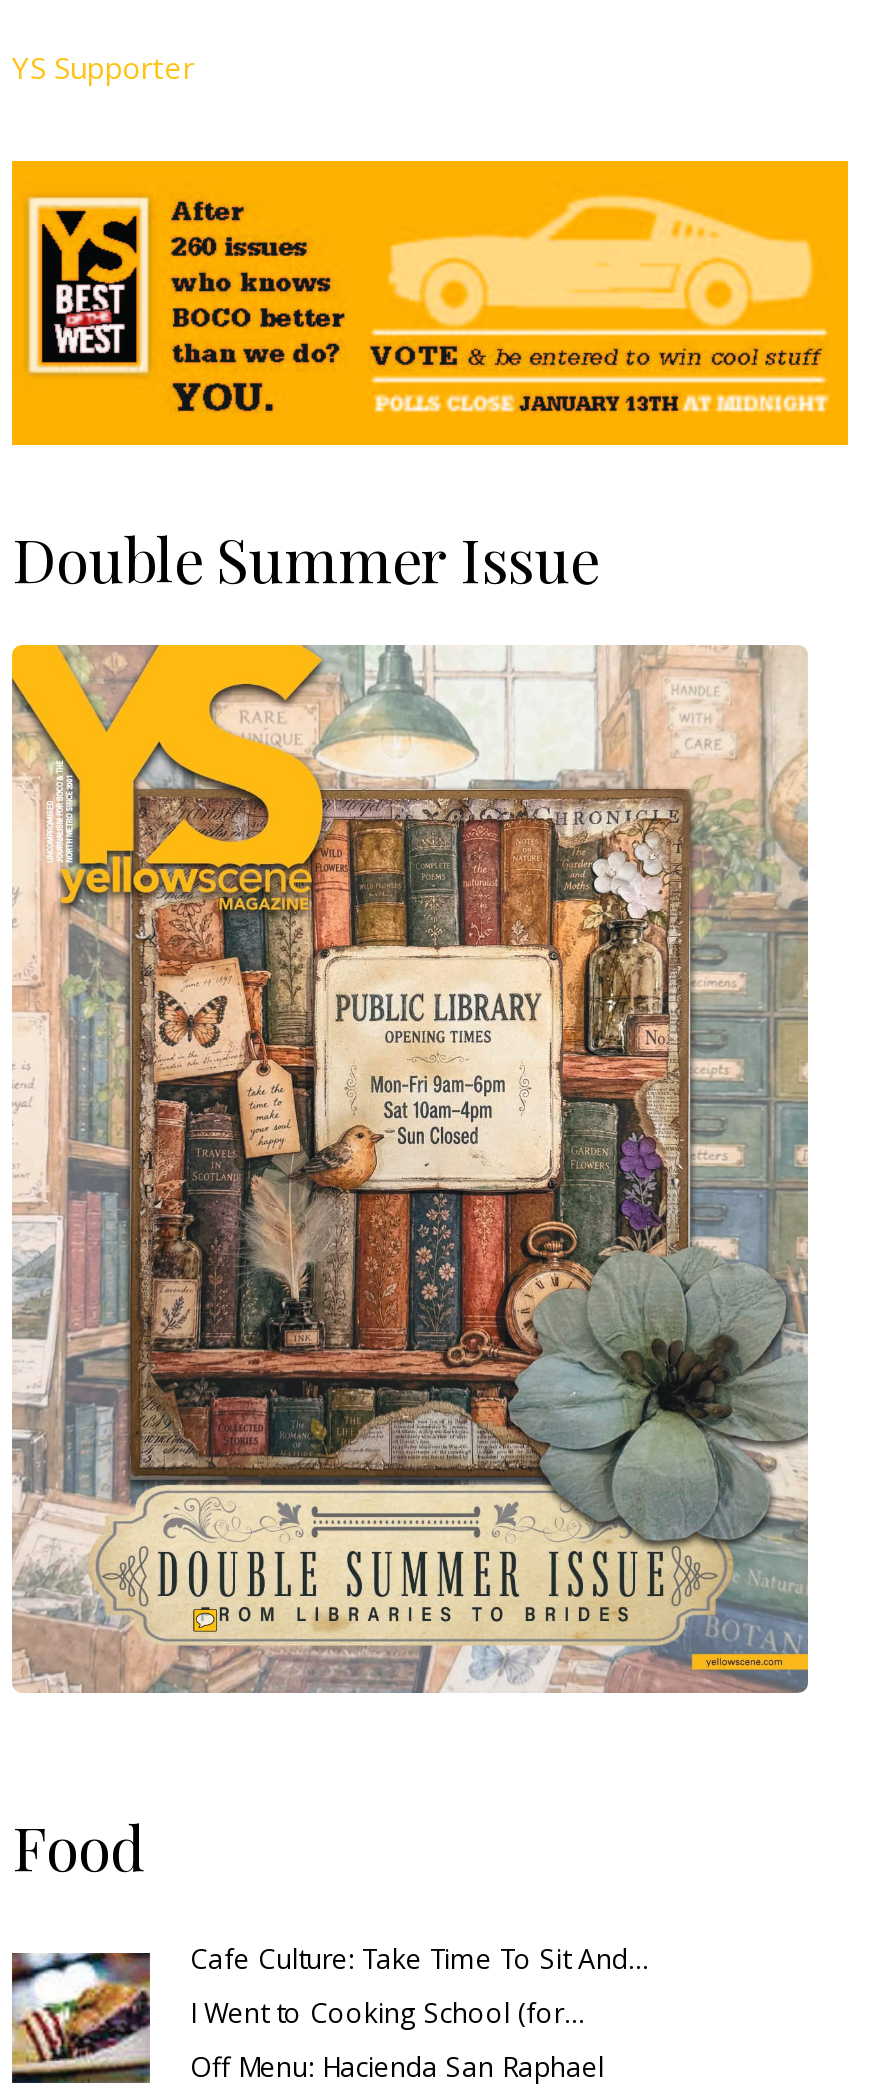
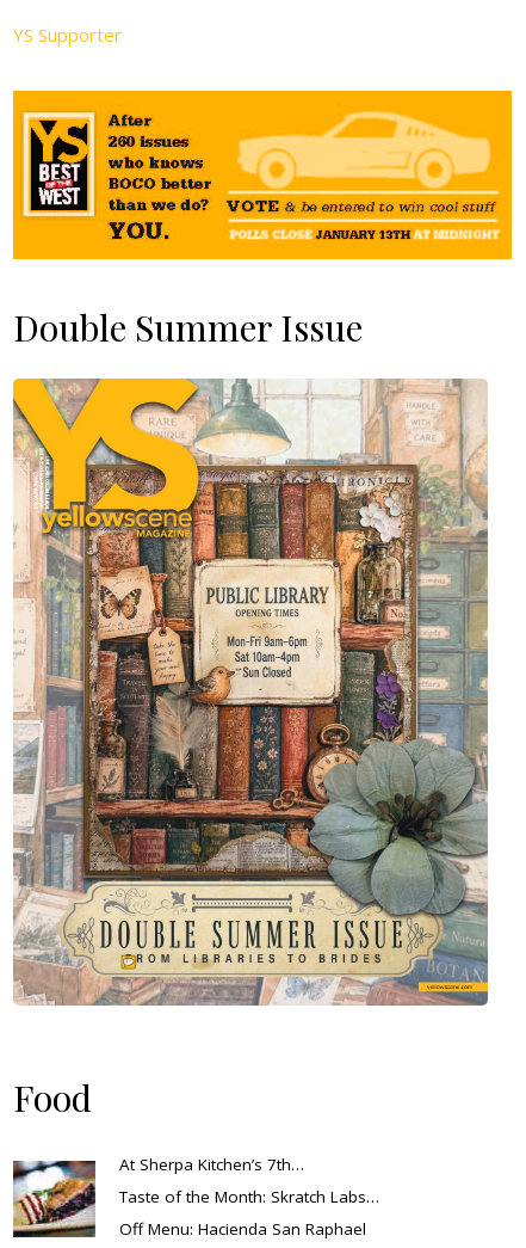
[190,1941,650,1977] Cafe Culture: Take Time To Sit And… -> [119,1153,304,1175] At Sherpa Kitchen’s 7th…
[190,1995,586,2031] I Went to Cooking School (for… -> [119,1185,379,1207] Taste of the Month: Skratch Labs…

